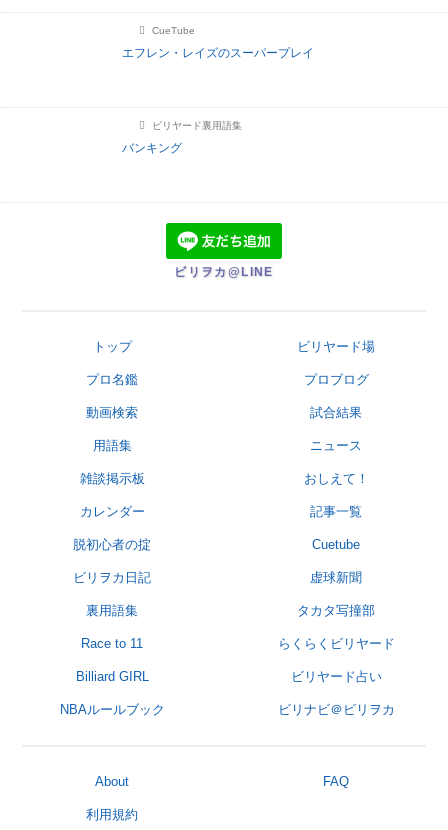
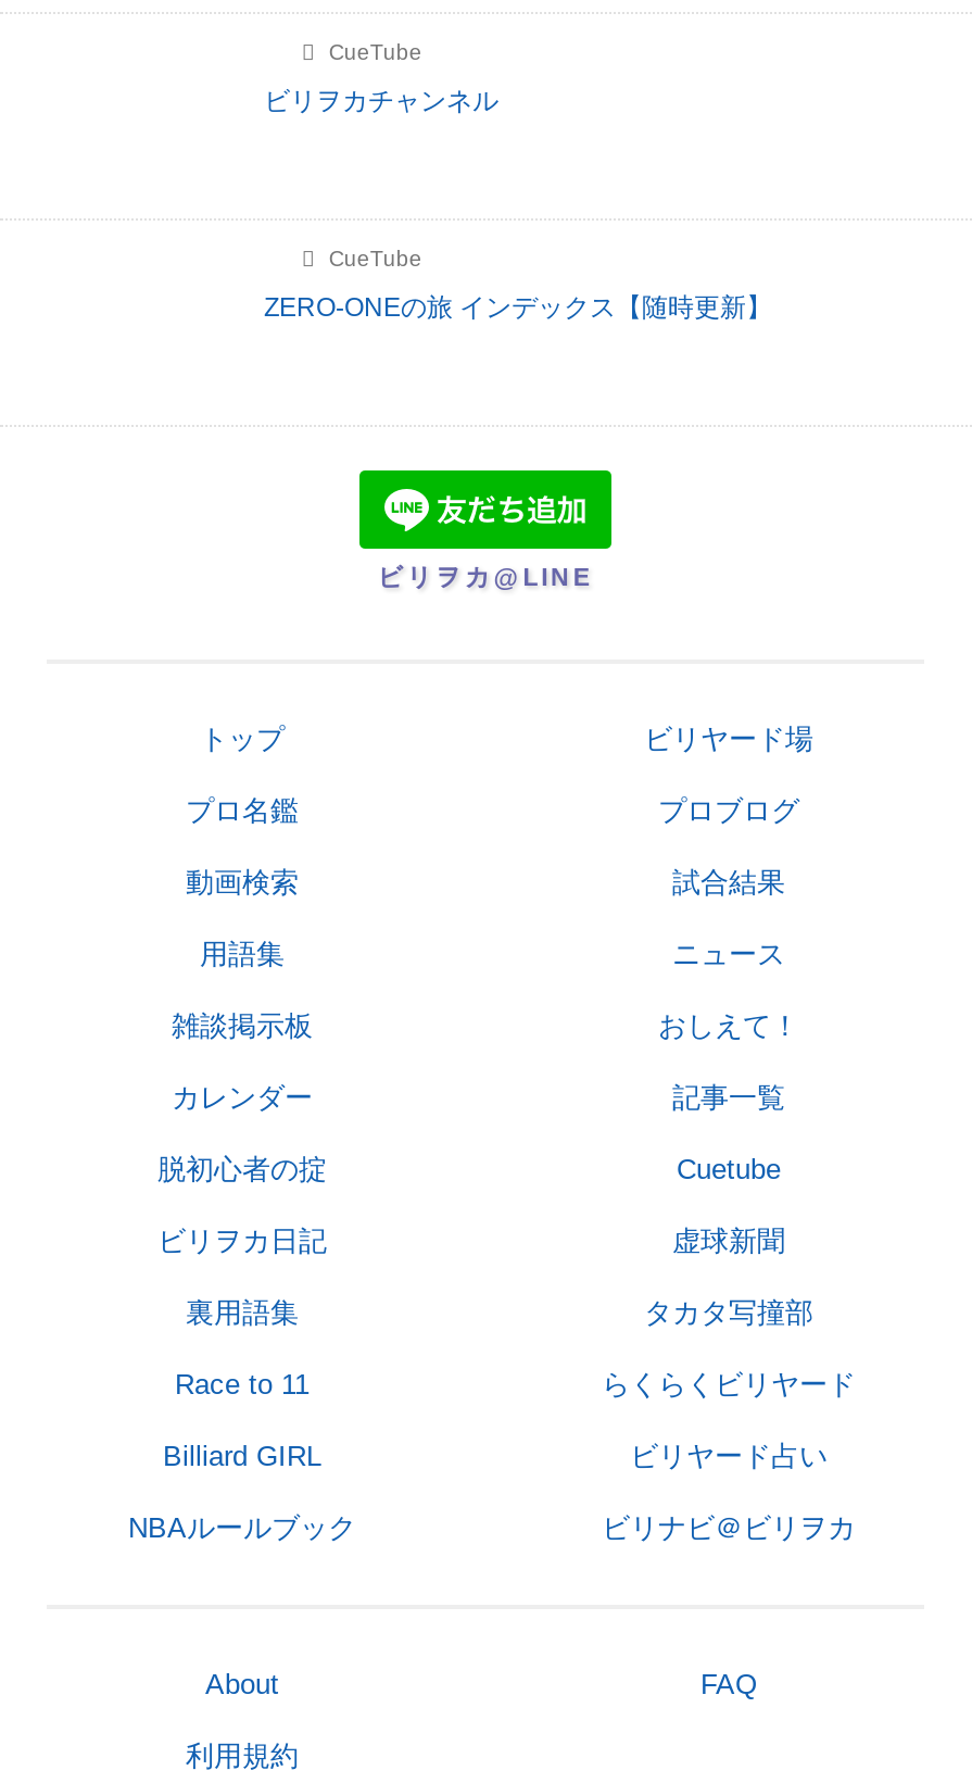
[122,46,314,60] エフレン・レイズのスーパープレイ -> [264,86,498,116] ビリヲカチャンネル
[149,120,242,131] ビリヤード裏用語集 -> [322,247,422,271] CueTube
[122,141,182,155] バンキング -> [264,292,772,323] ZERO-ONEの旅 インデックス【随時更新】

